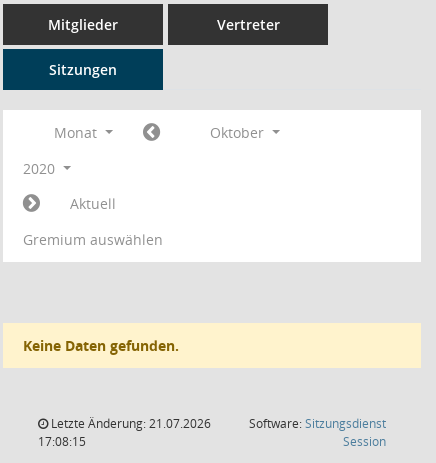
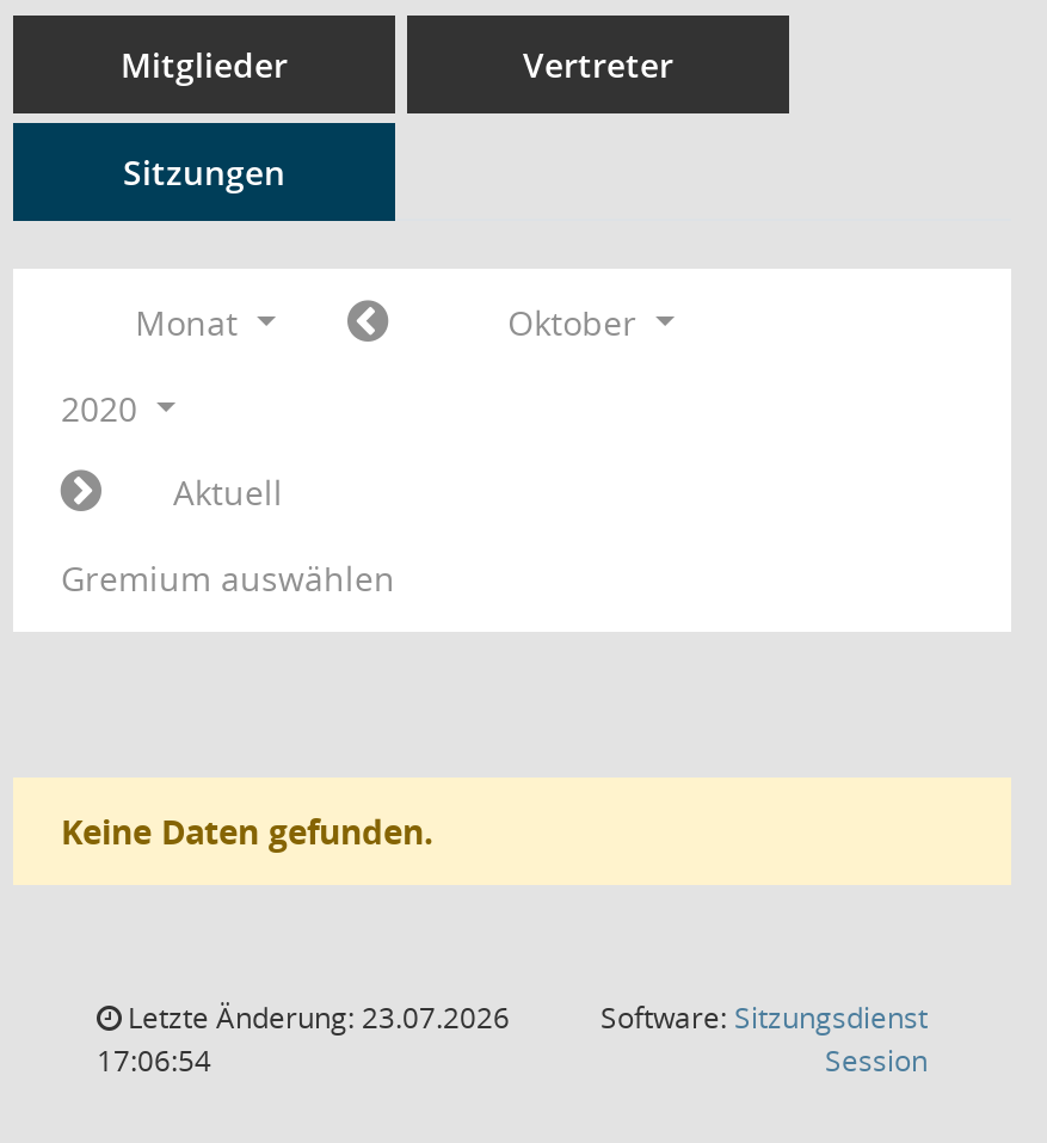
[48,415,211,432] Letzte Änderung: 21.07.2026 -> [121,997,510,1038] Letzte Änderung: 23.07.2026
[38,433,86,450] 17:08:15 -> [97,1040,211,1081] 17:06:54

